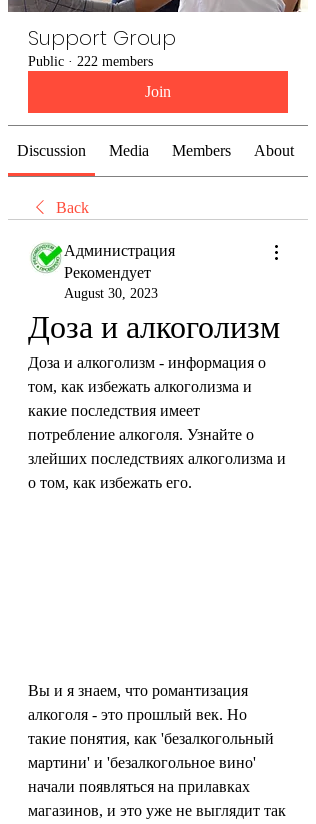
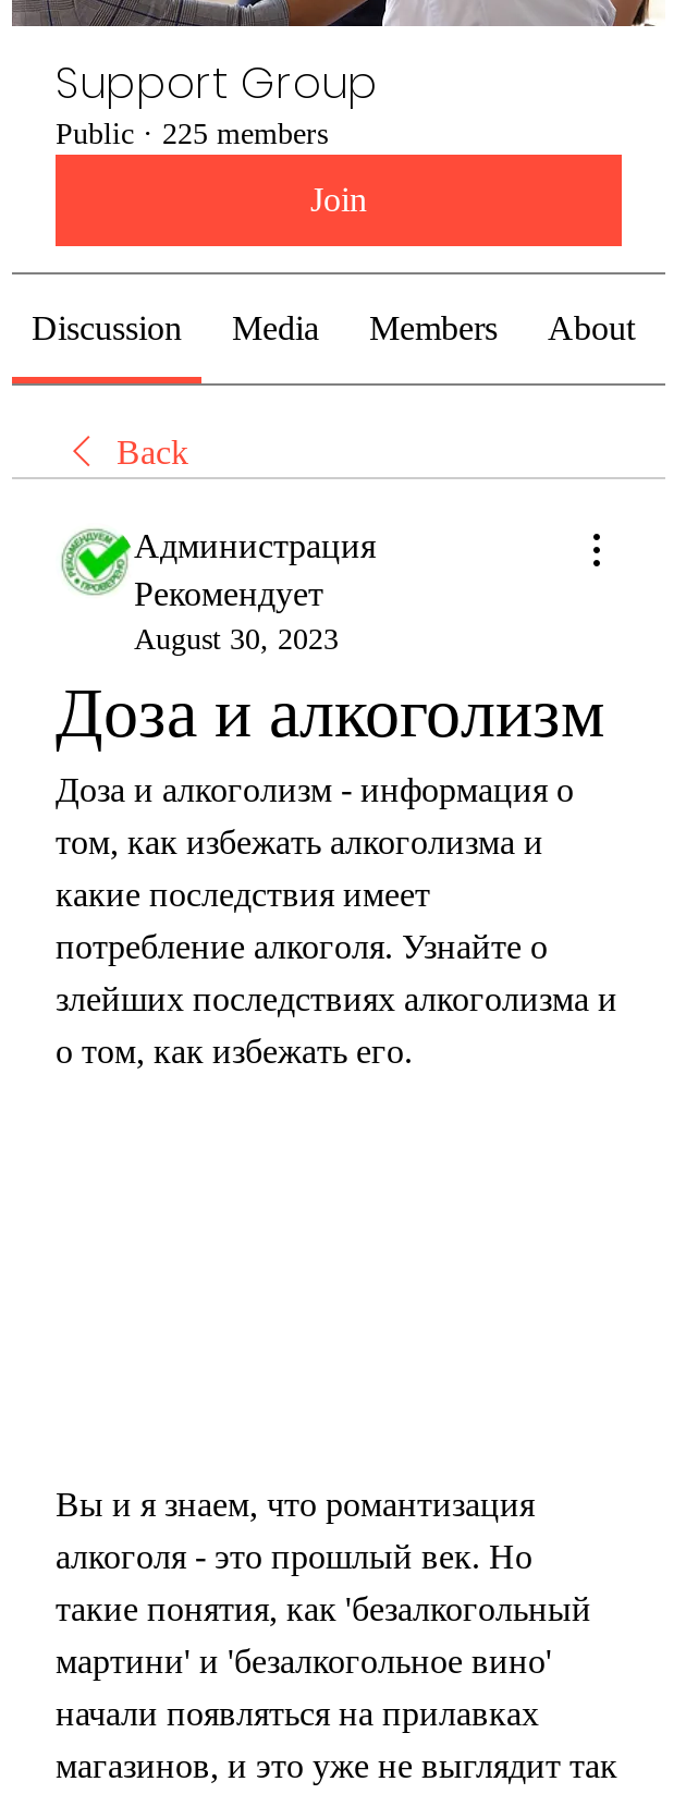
[28,54,153,69] Public · 222 members -> [56,118,328,150] Public · 225 members

